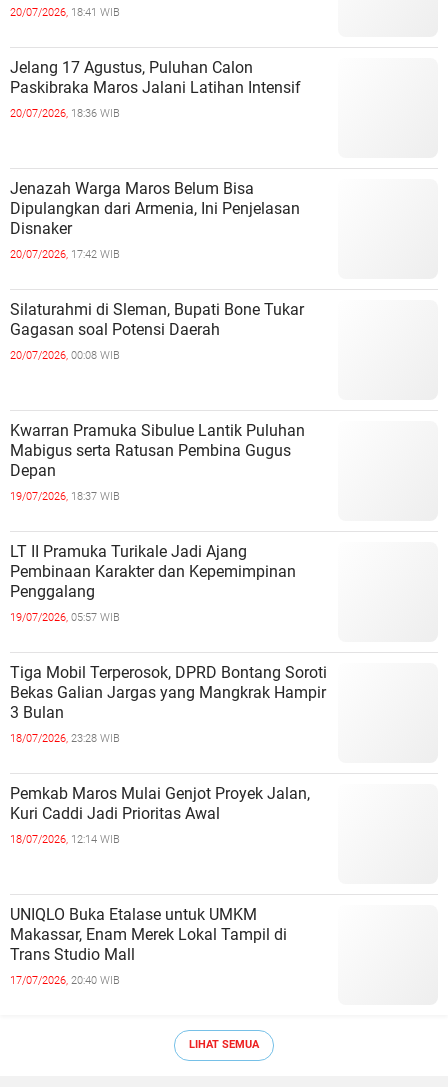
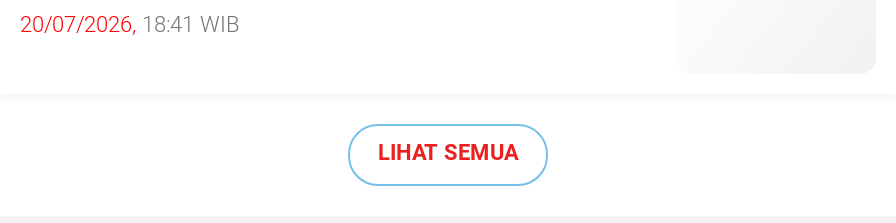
[10,58,301,120] Jelang 17 Agustus, Puluhan Calon | Paskibraka Maros Jalani Latihan Intensif | 20/07/2026, 18:36 WIB -> none
[10,179,304,362] Jenazah Warga Maros Belum Bisa | Dipulangkan dari Armenia, Ini Penjelasan | Disnaker | 20/07/2026, 17:42 WIB | Silaturahmi di Sleman, Bupati Bone Tukar | Gagasan soal Potensi Daerah | 20/07/2026, 00:08 WIB -> none
[10,421,327,846] Kwarran Pramuka Sibulue Lantik Puluhan | Mabigus serta Ratusan Pembina Gugus | Depan | 19/07/2026, 18:37 WIB | LT II Pramuka Turikale Jadi Ajang | Pembinaan Karakter dan Kepemimpinan | Penggalang | 19/07/2026, 05:57 WIB | Tiga Mobil Terperosok, DPRD Bontang Soroti | Bekas Galian Jargas yang Mangkrak Hampir | 3 Bulan | 18/07/2026, 23:28 WIB | Pemkab Maros Mulai Genjot Proyek Jalan, | Kuri Caddi Jadi Prioritas Awal | 18/07/2026, 12:14 WIB -> none
[10,905,287,987] UNIQLO Buka Etalase untuk UMKM | Makassar, Enam Merek Lokal Tampil di | Trans Studio Mall | 17/07/2026, 20:40 WIB -> none

